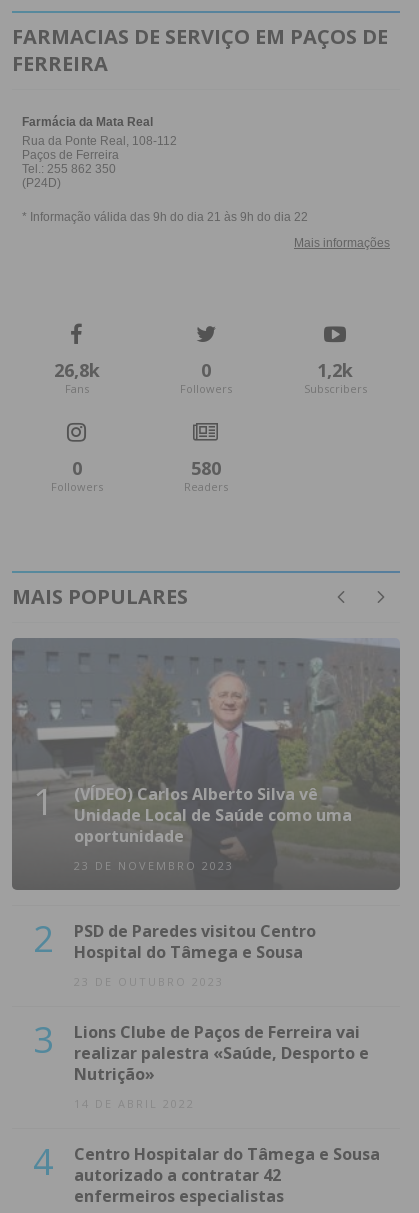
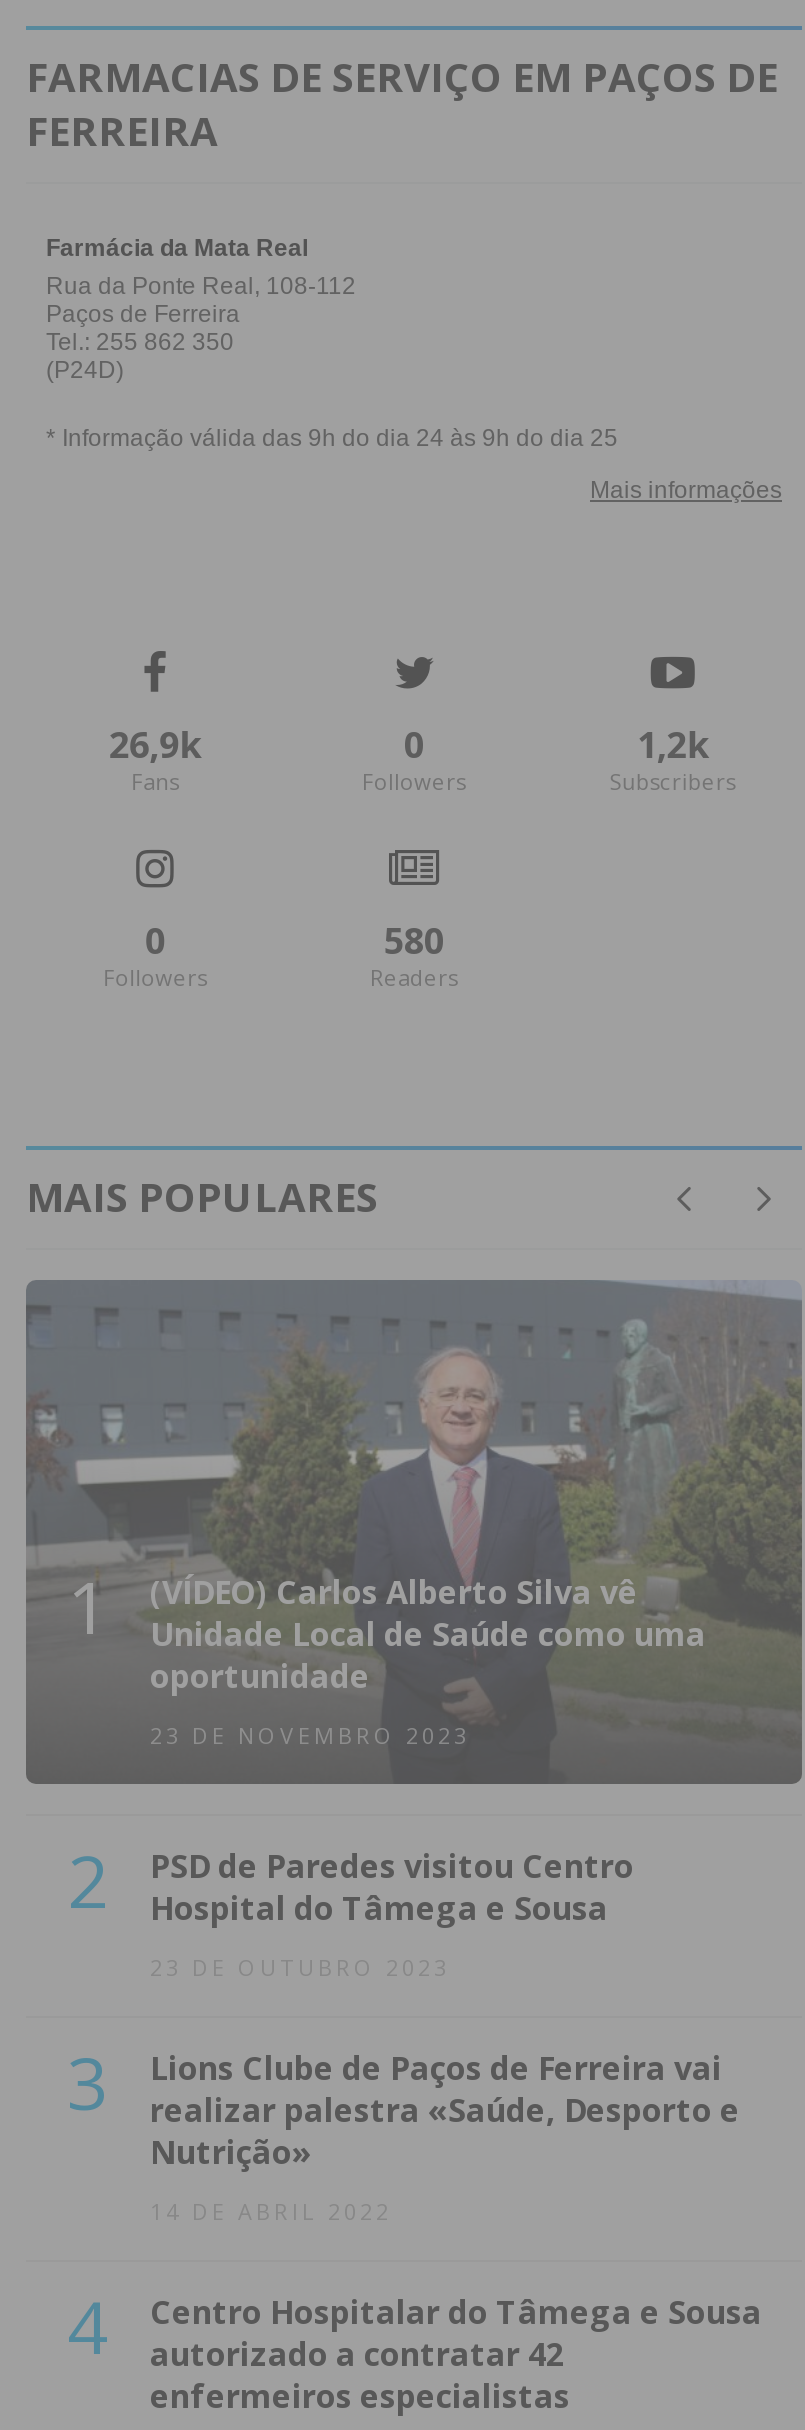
[54,358,100,382] 26,8k -> [109,720,201,768] 26,9k

